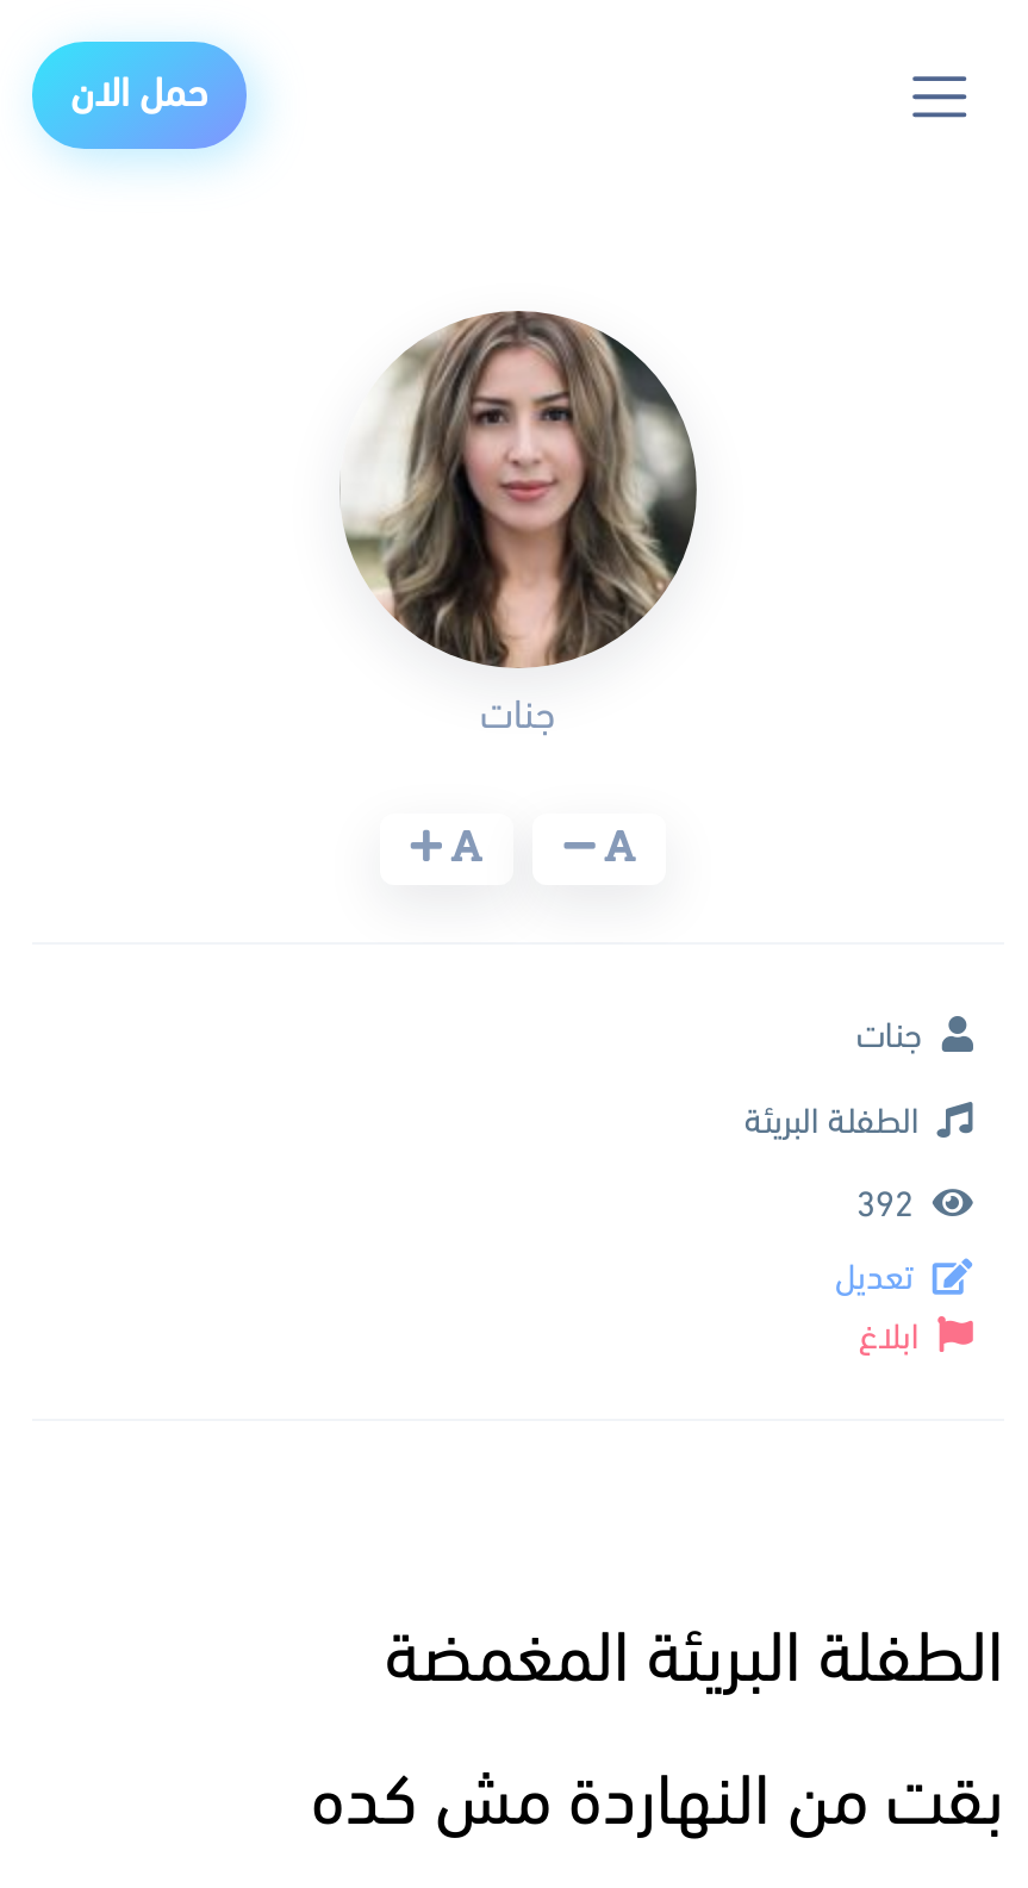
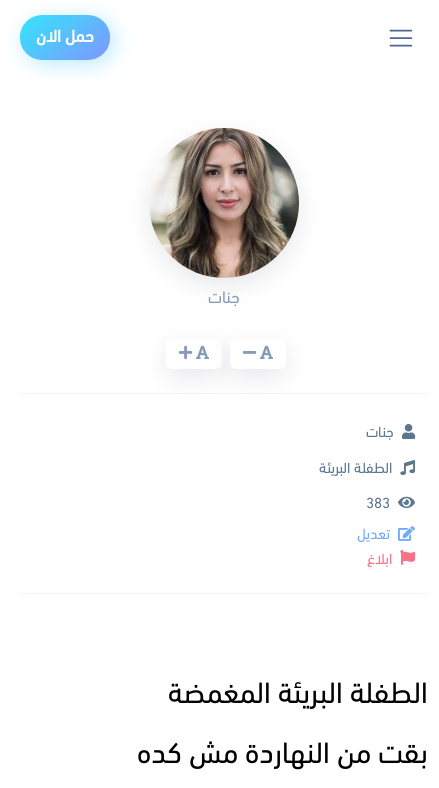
[856,1191,913,1226] 392 -> [366,497,390,512] 383

